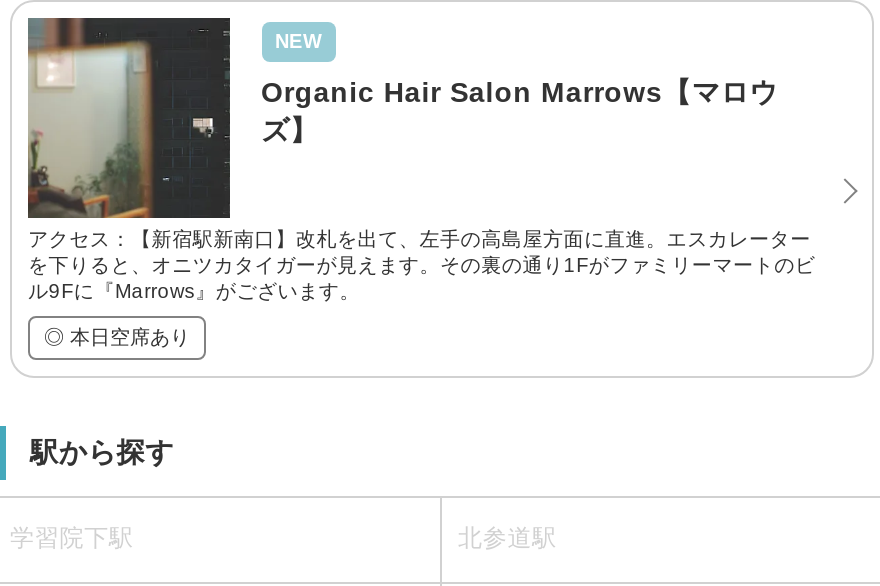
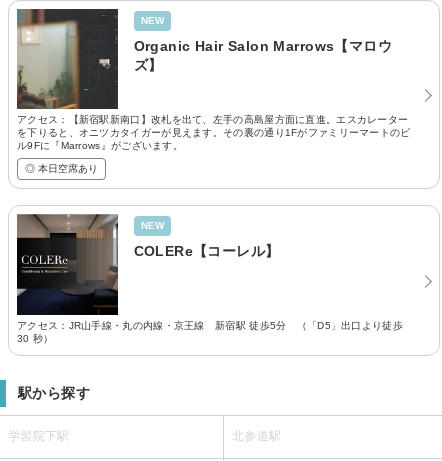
none -> [16,213,403,344] [image] | アクセス：JR山手線・丸の内線・京王線 新宿駅 徒歩5分 （「D5」出口より徒歩 | 30 秒）
none -> [133,220,279,259] NEW | COLERe【コーレル】

